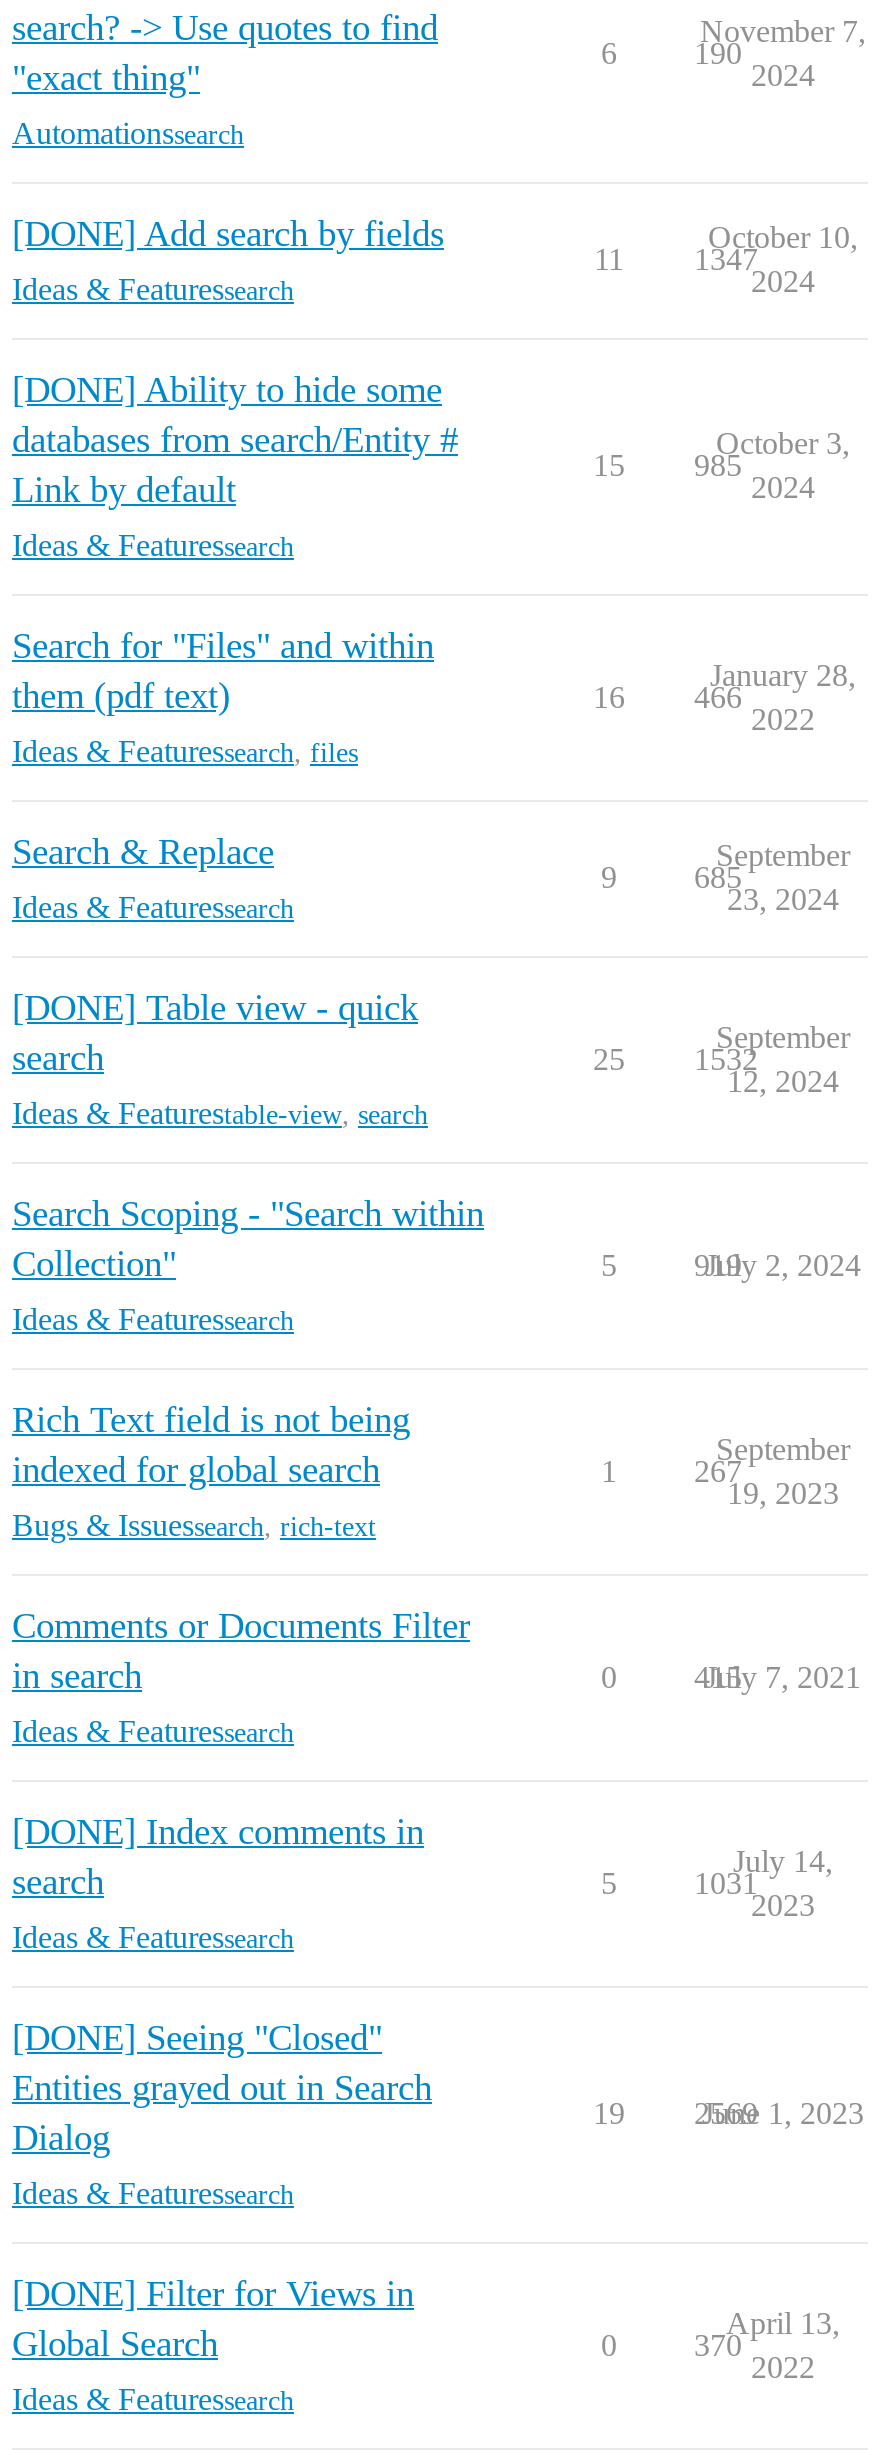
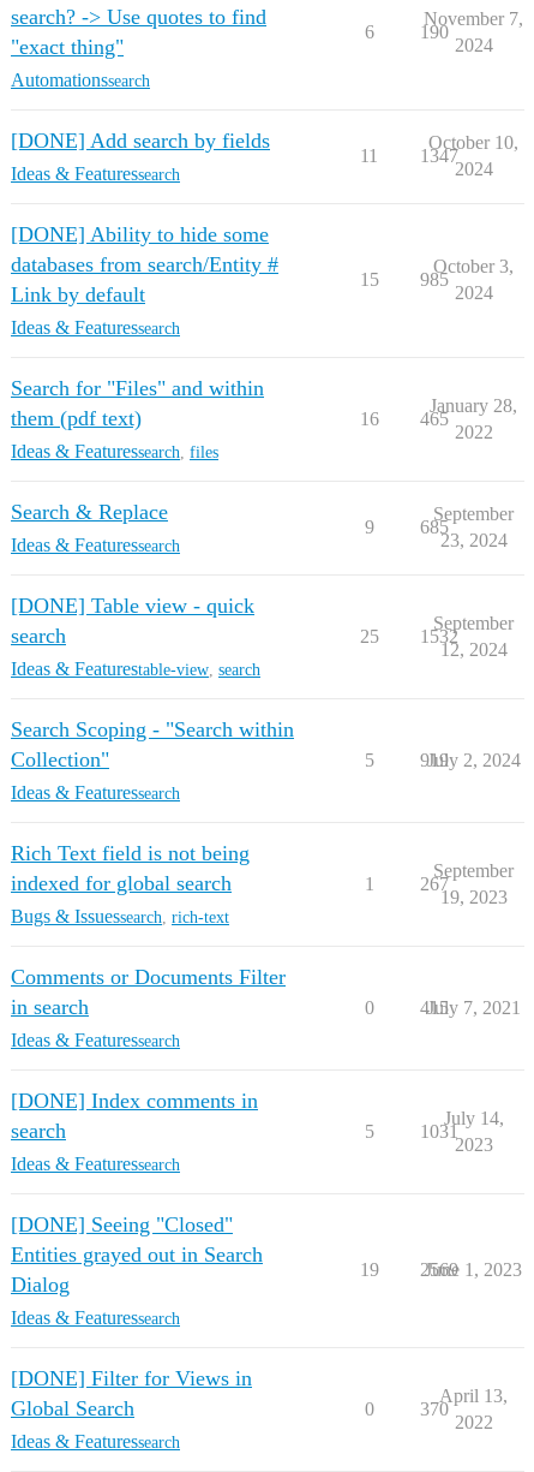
[694,680,742,714] 466 -> [420,409,449,429] 465

